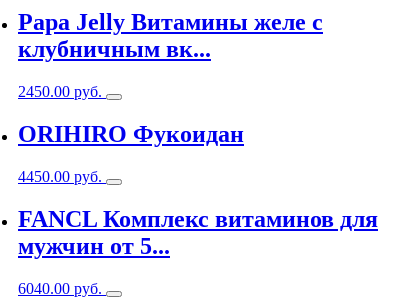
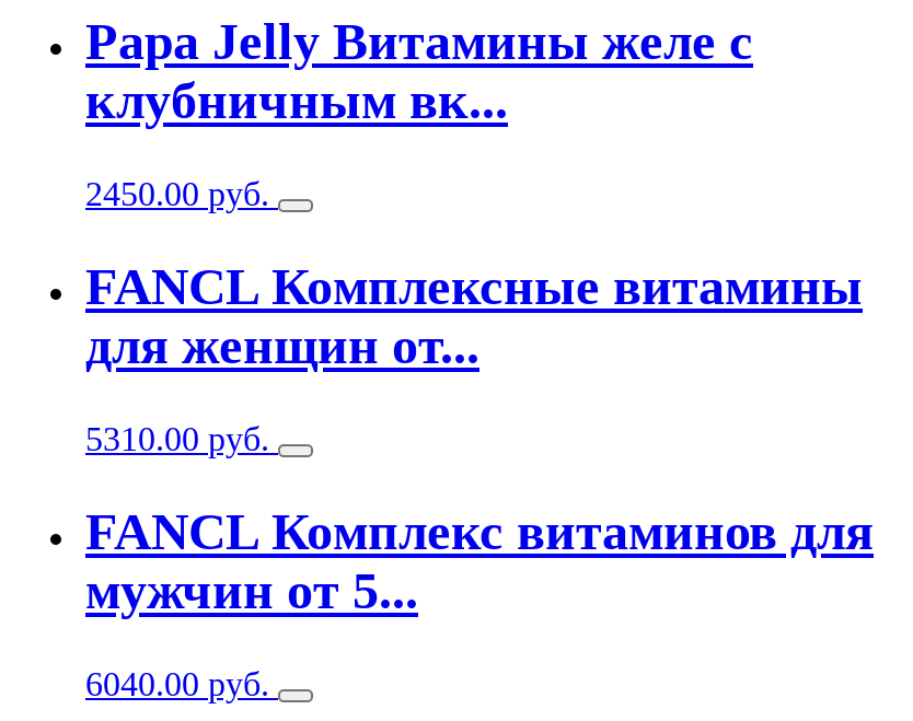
[18,121,244,147] ORIHIRO Фукоидан -> [85,259,863,375] FANCL Комплексные витамины | для женщин от...
[18,168,102,185] 4450.00 руб. -> [85,421,269,458] 5310.00 руб.

